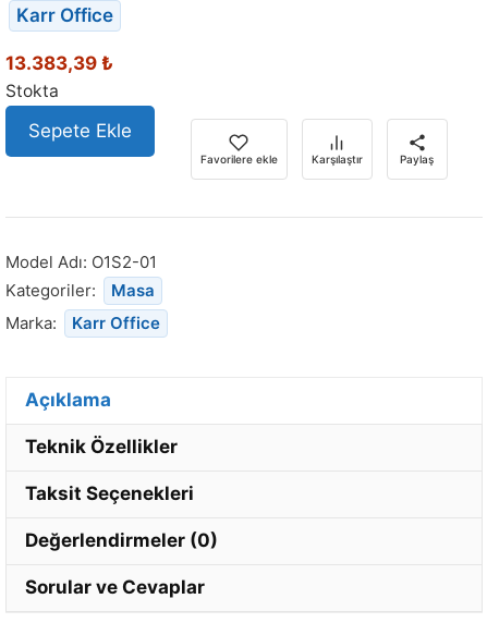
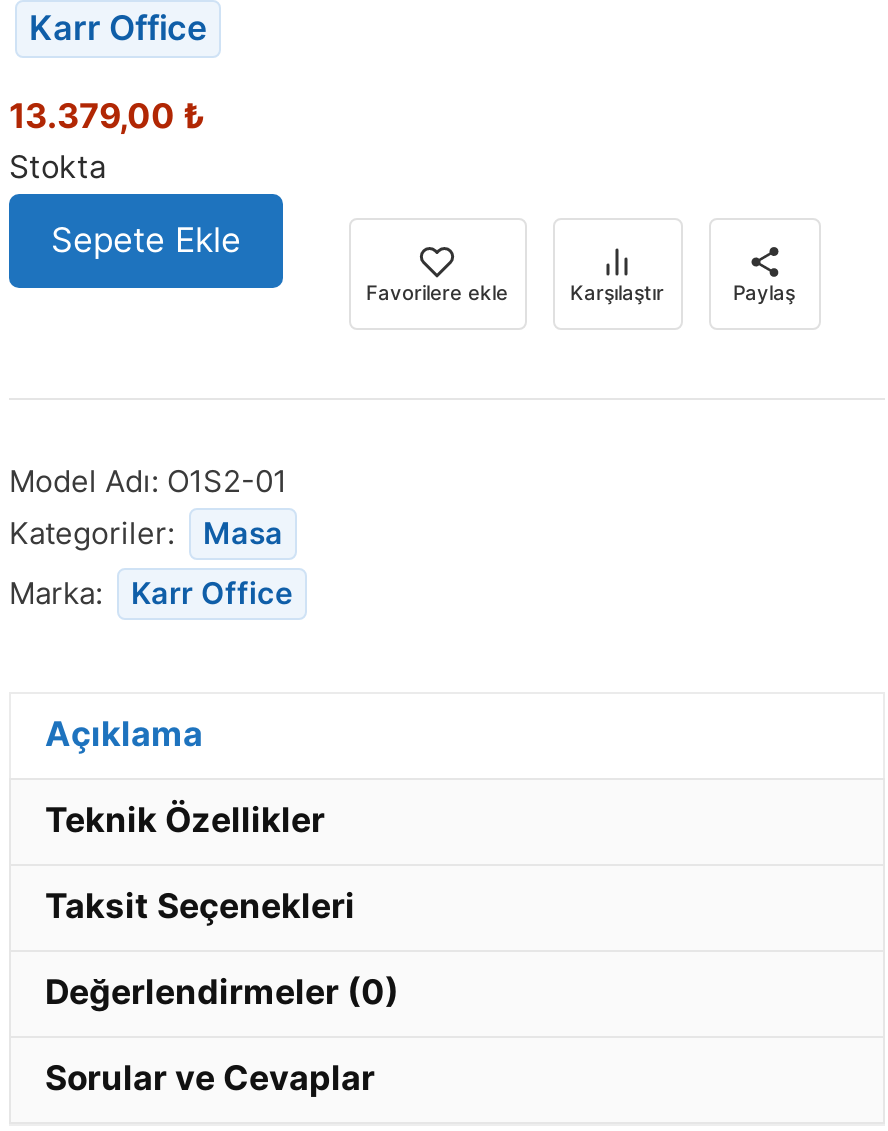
[5,52,113,74] 13.383,39 ₺ -> [9,95,205,135] 13.379,00 ₺

